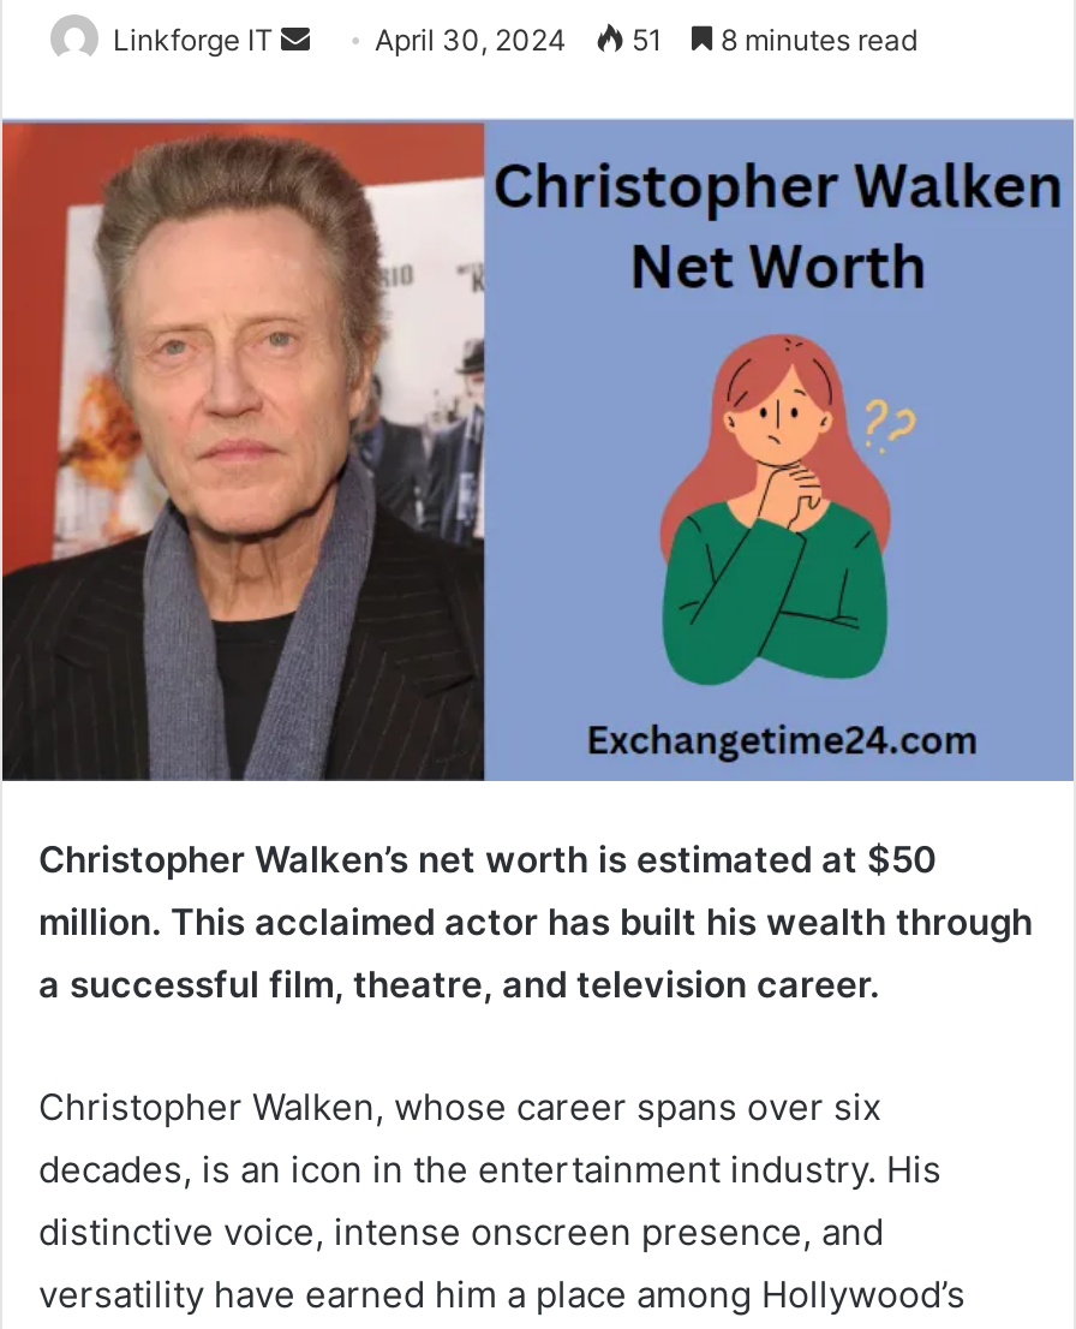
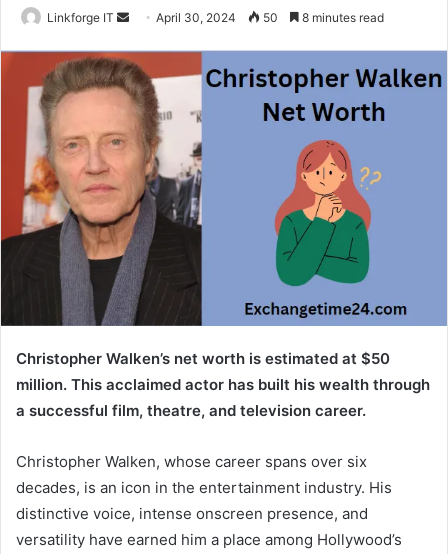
[624,23,663,59] 51 -> [260,10,278,25] 50

